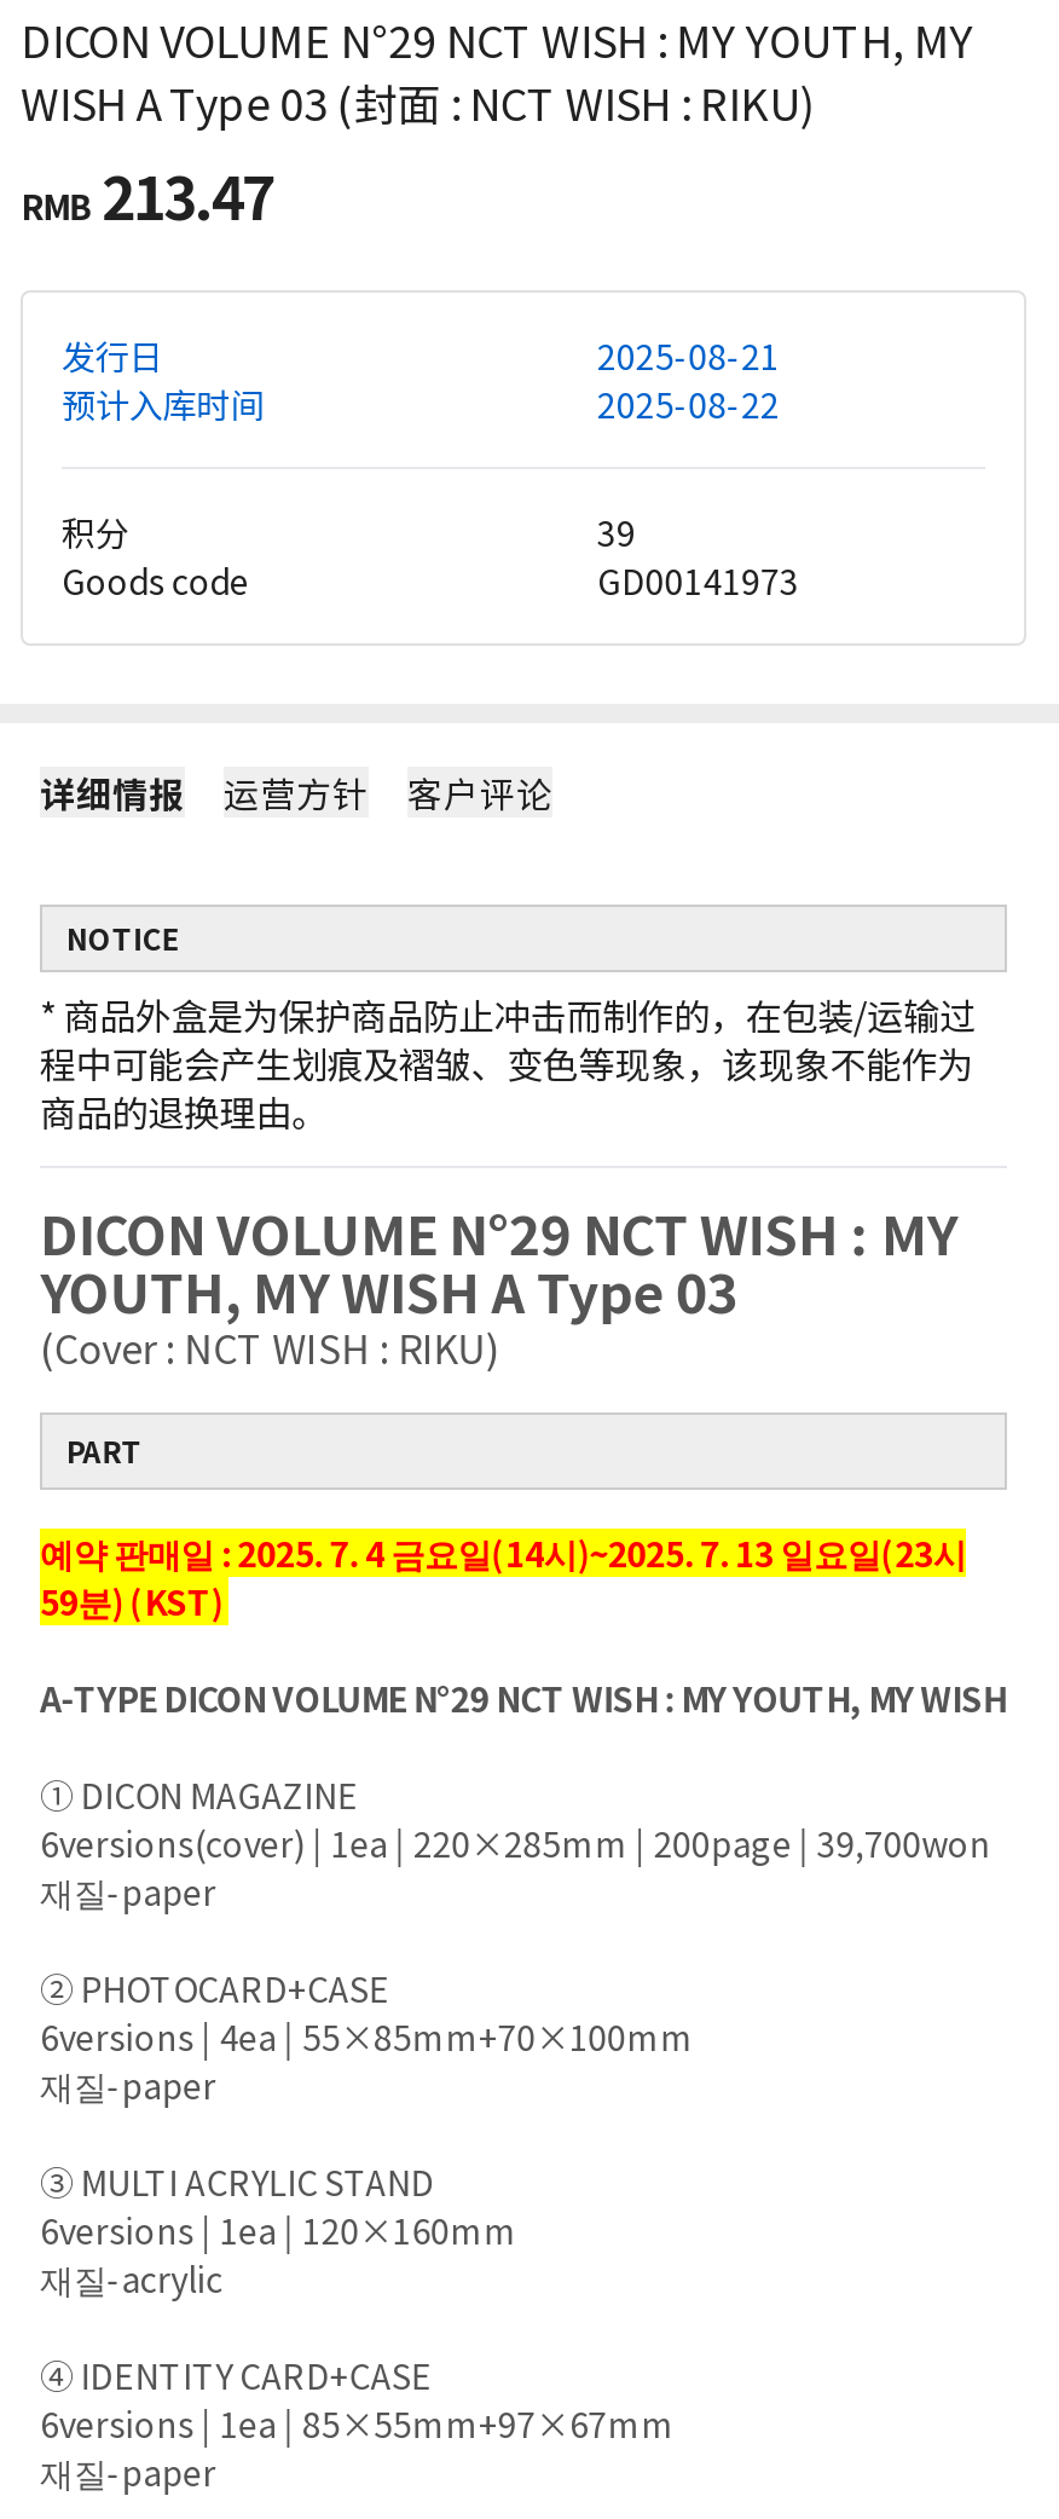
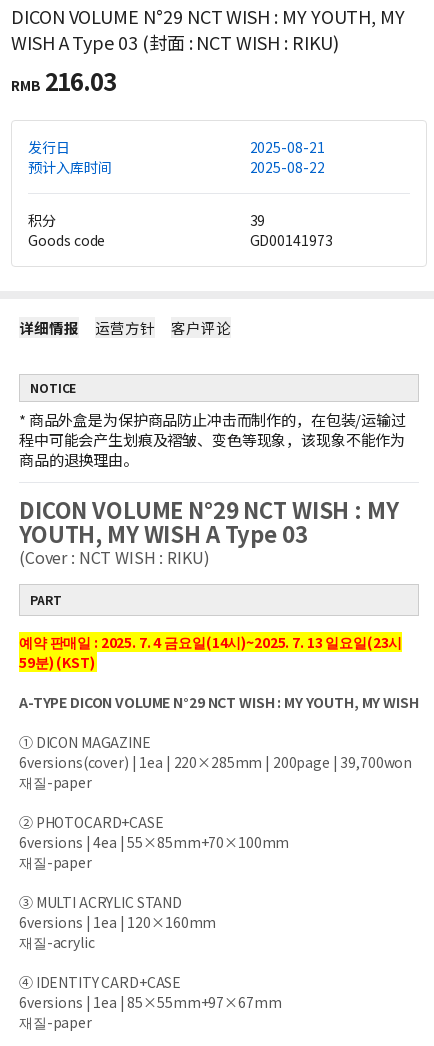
[21,152,273,237] RMB 213.47 -> [11,63,115,98] RMB 216.03

